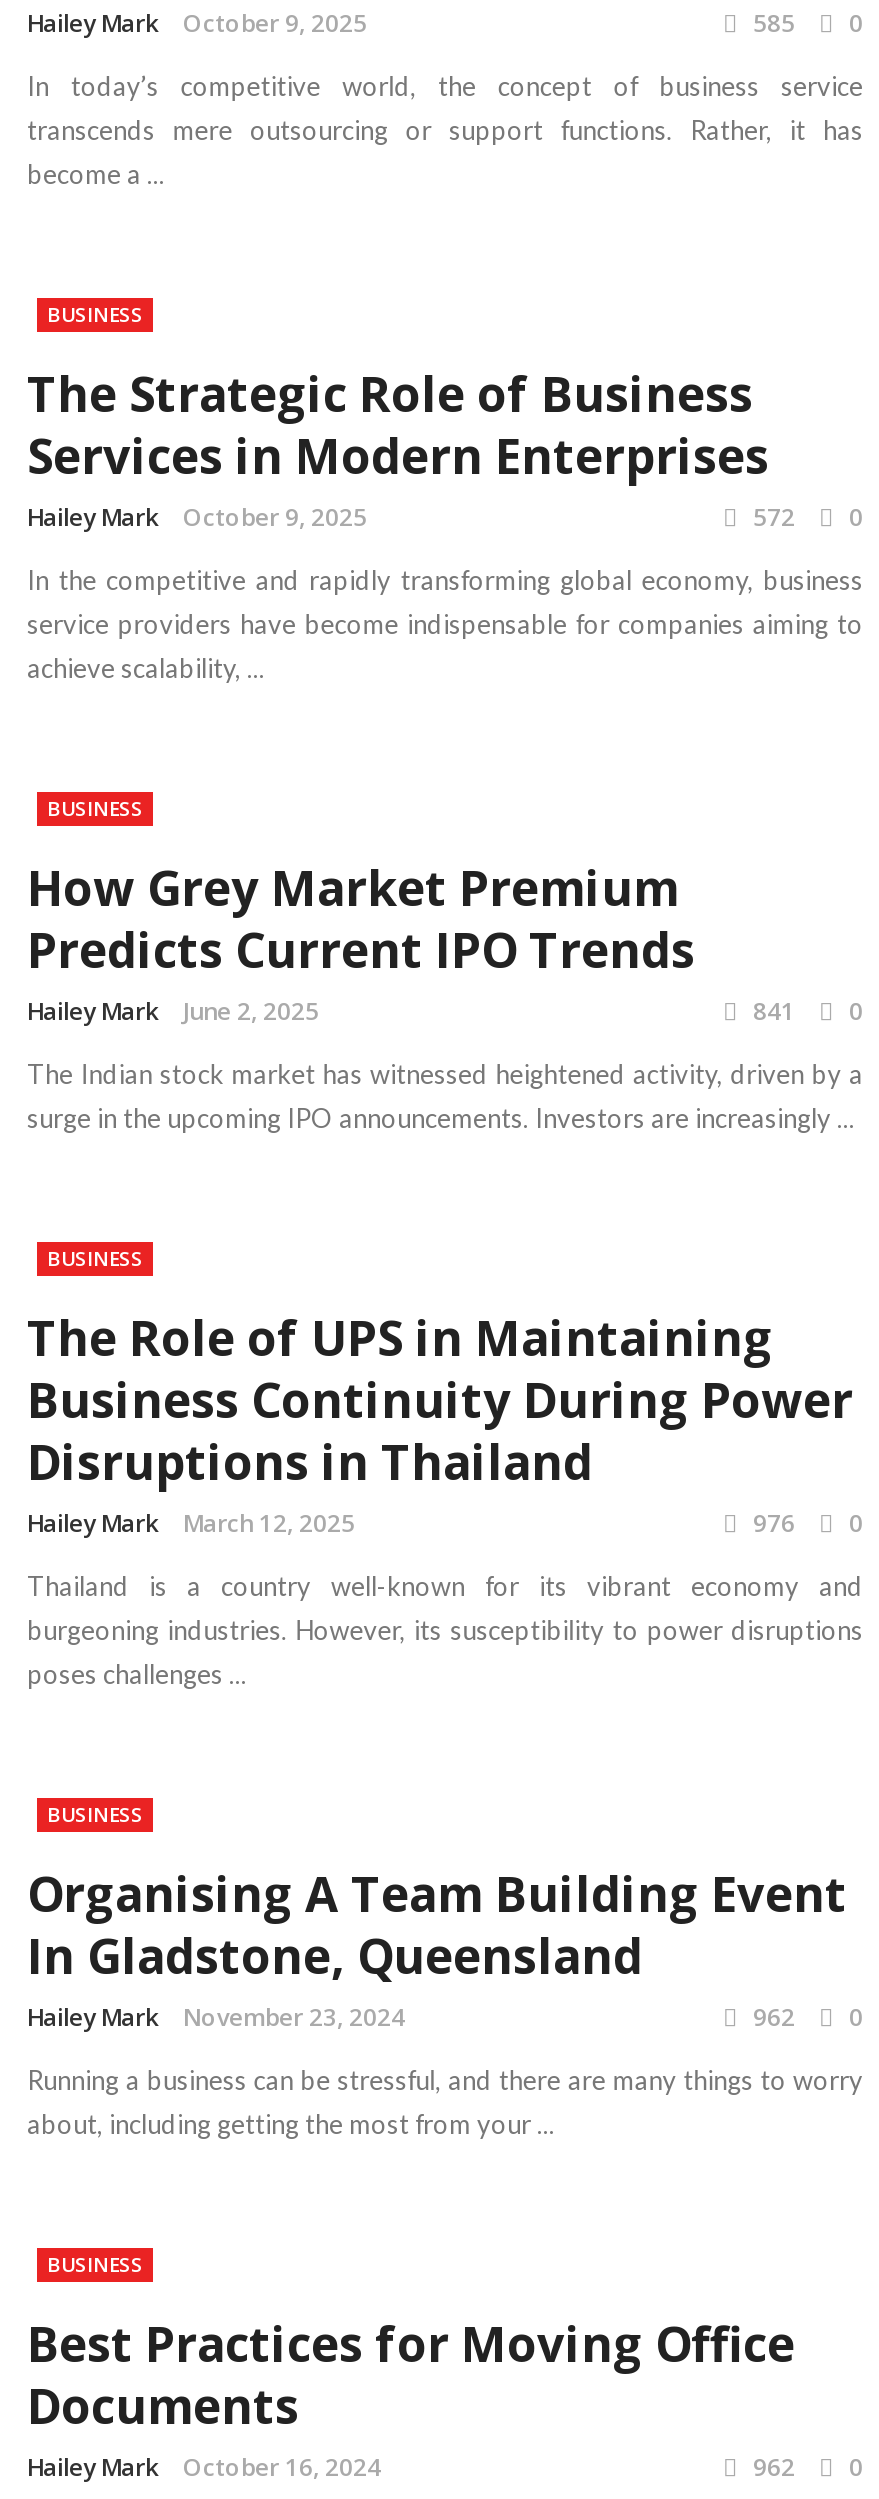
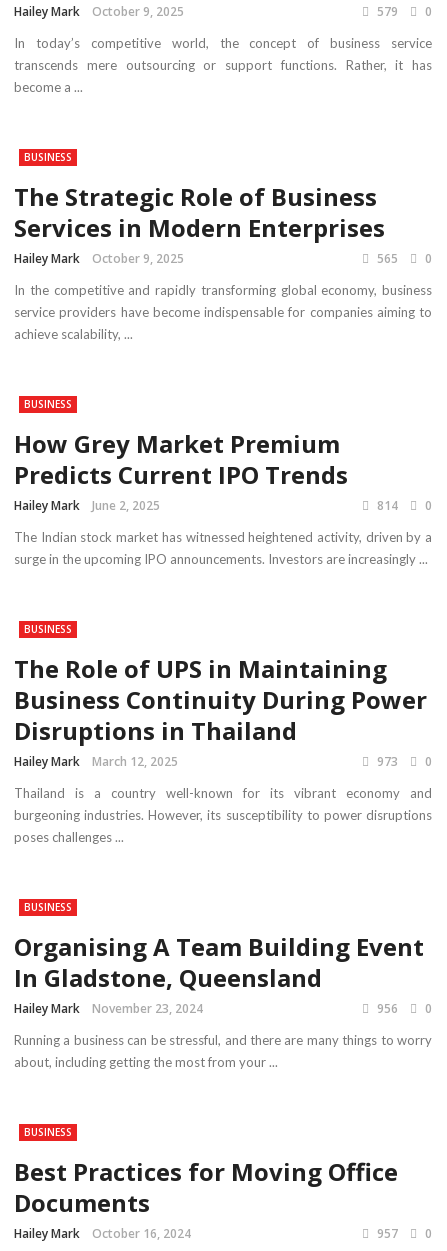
[753,6,863,40] 585 0 -> [377,3,432,20] 579 0
[753,500,863,534] 572 0 -> [377,250,432,267] 565 0
[753,994,863,1028] 841 0 -> [377,497,432,514] 814 0
[753,1506,863,1540] 976 0 -> [377,753,432,770] 973 0
[753,2000,863,2034] 962 0 -> [377,1000,432,1017] 956 0
[753,2450,863,2484] 962 0 -> [377,1225,432,1242] 957 0

